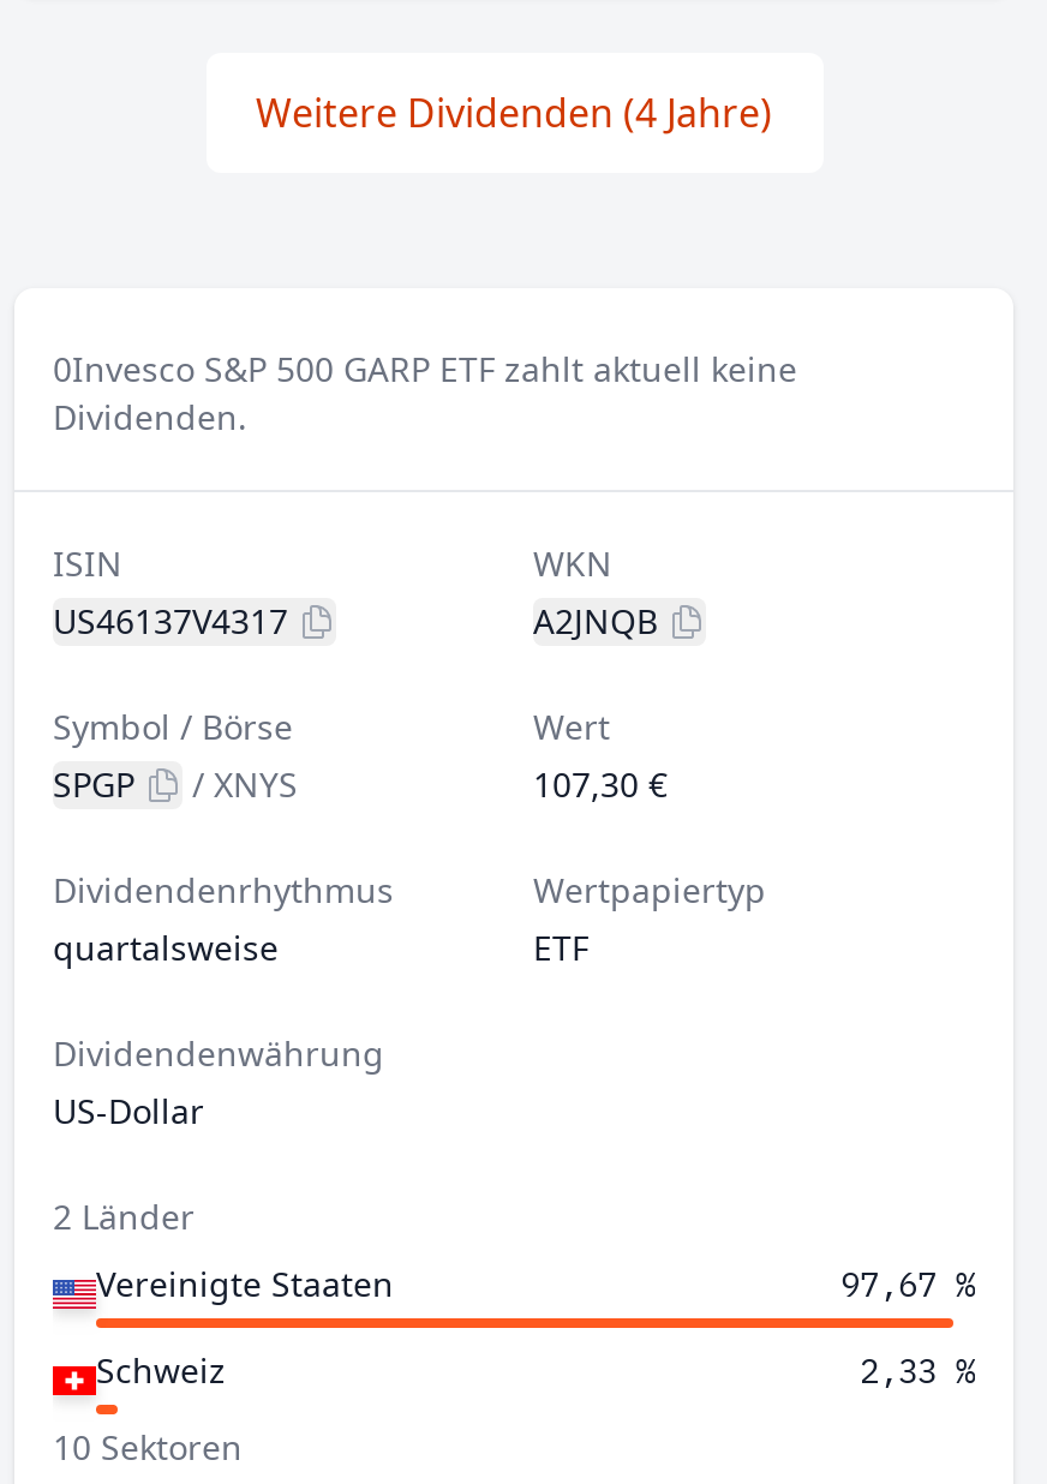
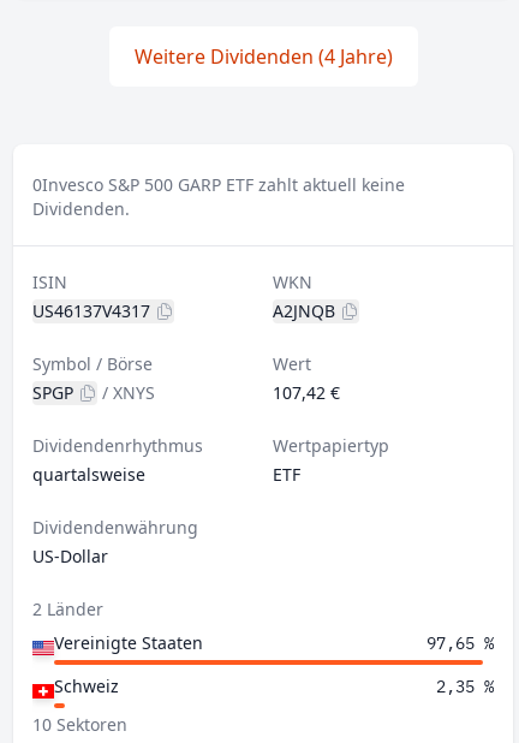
[533,761,668,807] 107,30 € -> [273,381,340,404] 107,42 €
[840,1263,975,1306] 97,67 % -> [426,632,494,654] 97,65 %
[860,1350,975,1393] 2,33 % -> [436,676,494,697] 2,35 %

